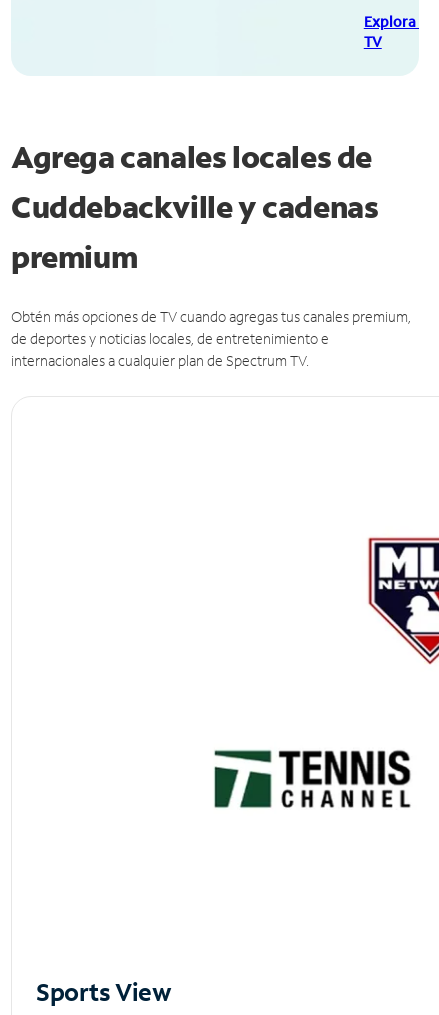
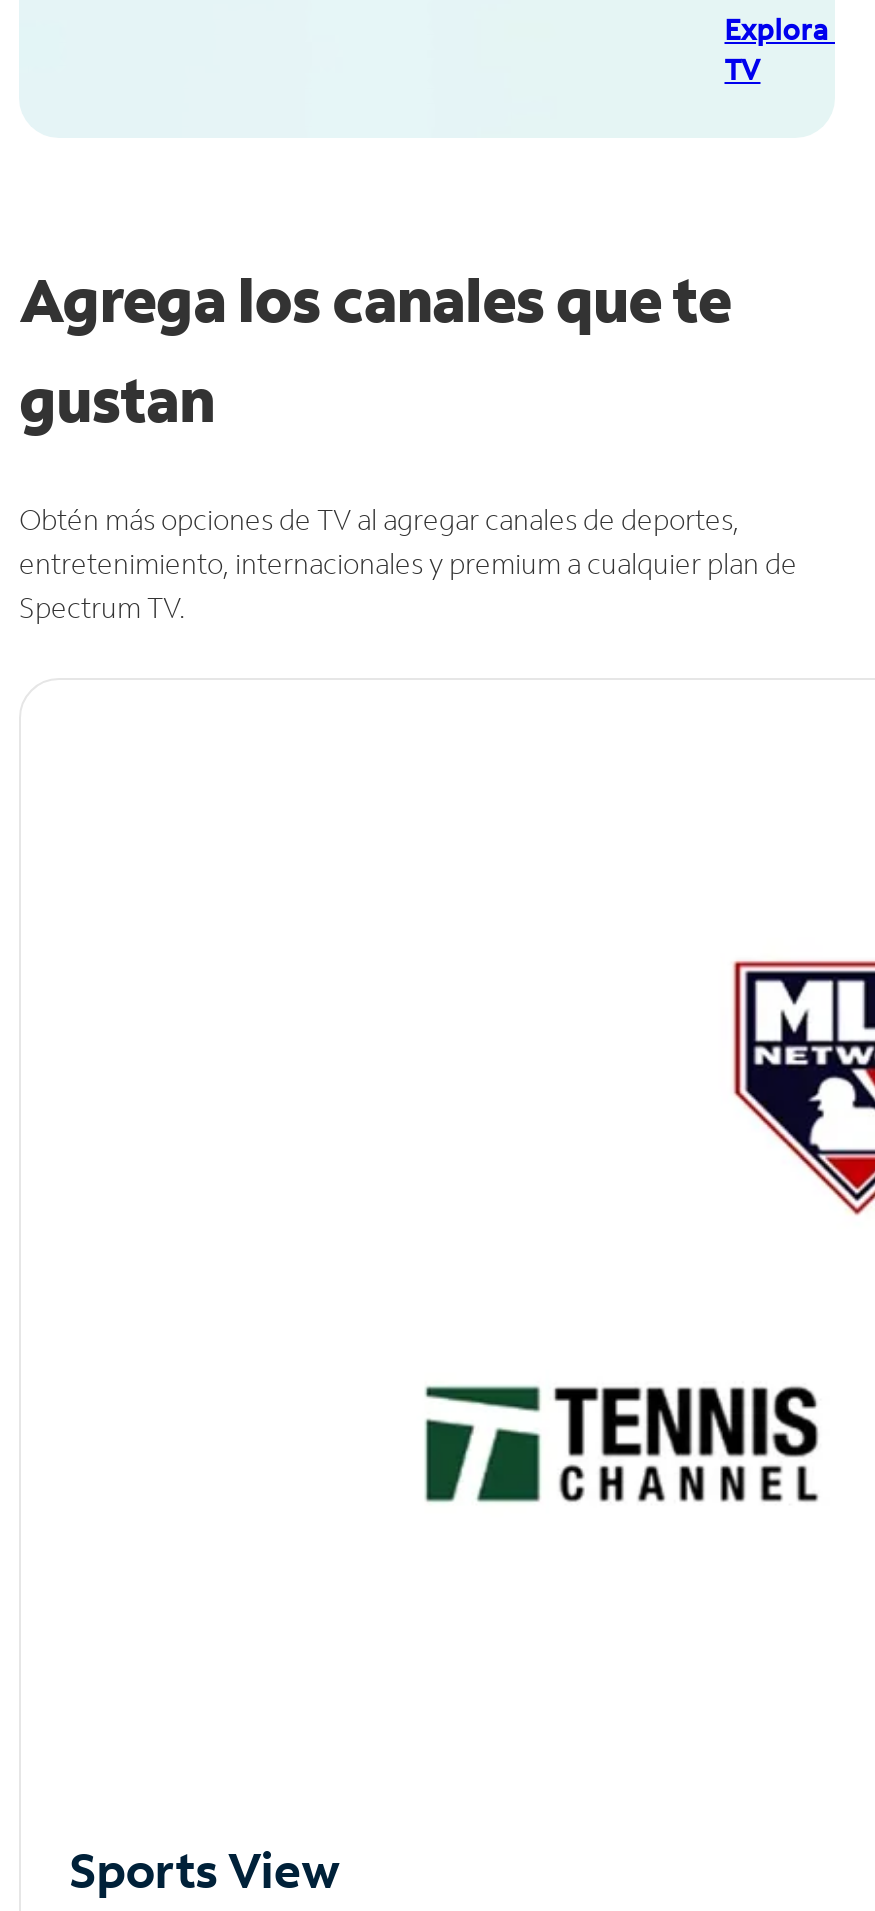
[11,137,378,276] Agrega canales locales de | Cuddebackville y cadenas | premium -> [19,260,731,438] Agrega los canales que te | gustan
[11,307,411,370] Obtén más opciones de TV cuando agregas tus canales premium, | de deportes y noticias locales, de entretenimiento e | internacionales a cualquier plan de Spectrum TV. -> [19,500,797,626] Obtén más opciones de TV al agregar canales de deportes, | entretenimiento, internacionales y premium a cualquier plan de | Spectrum TV.

